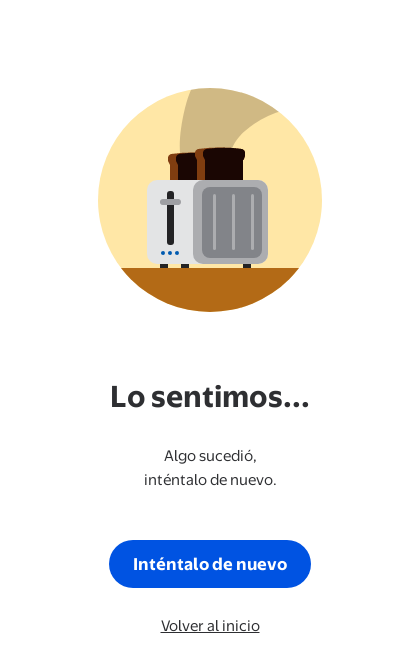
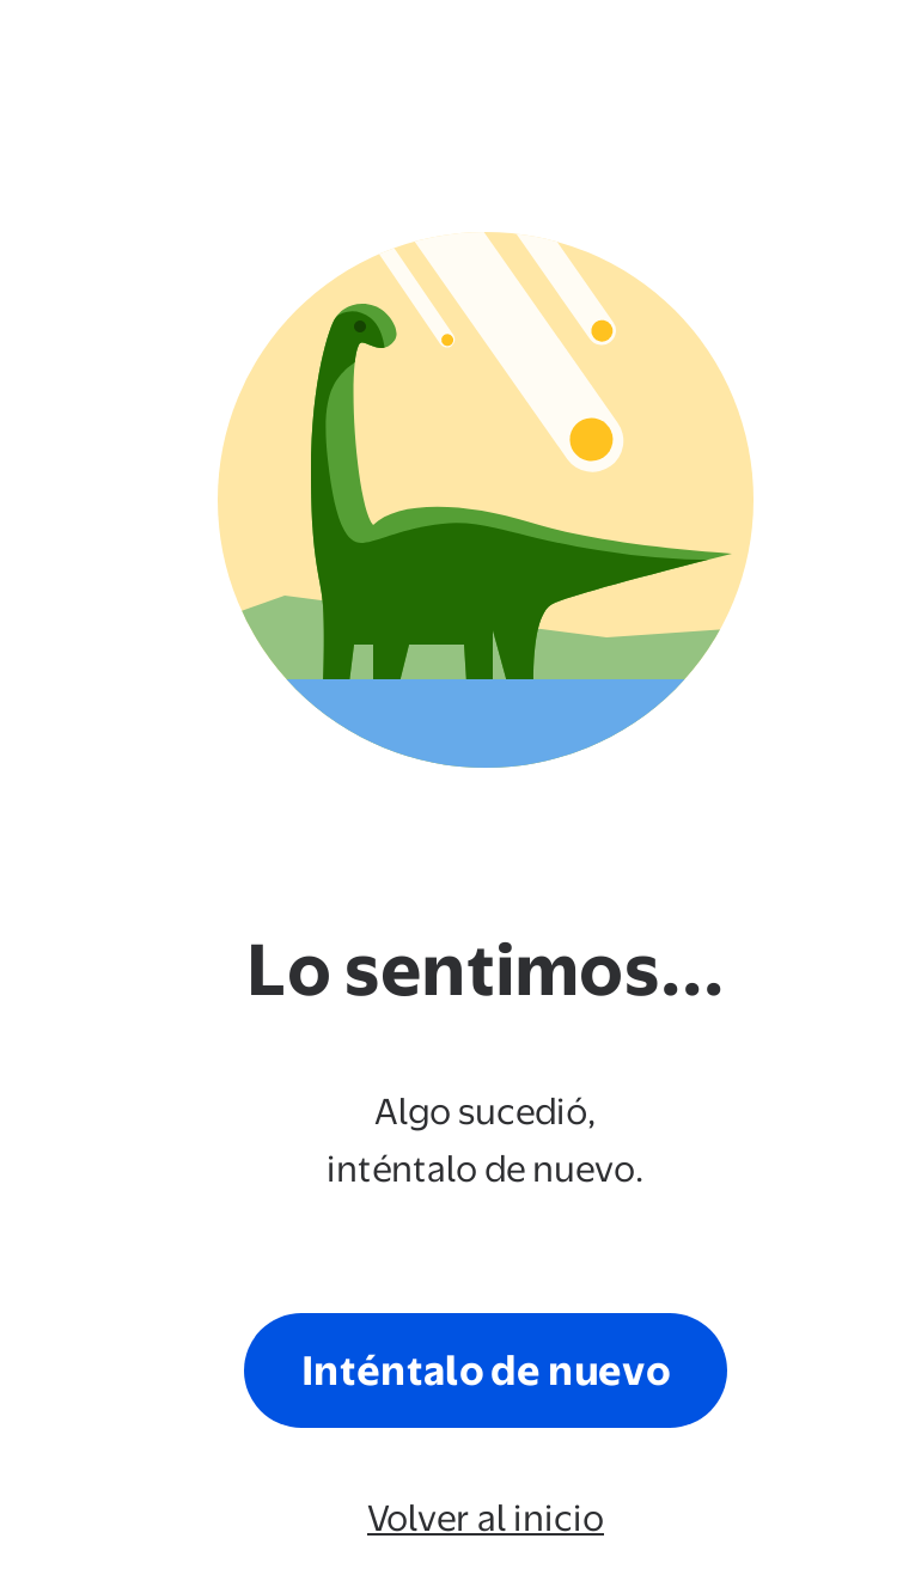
[109,88,309,313] [image] -> [242,234,730,770] [image]

